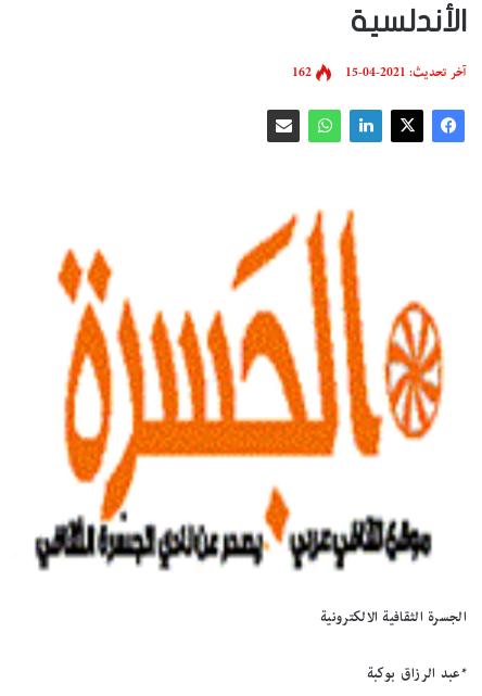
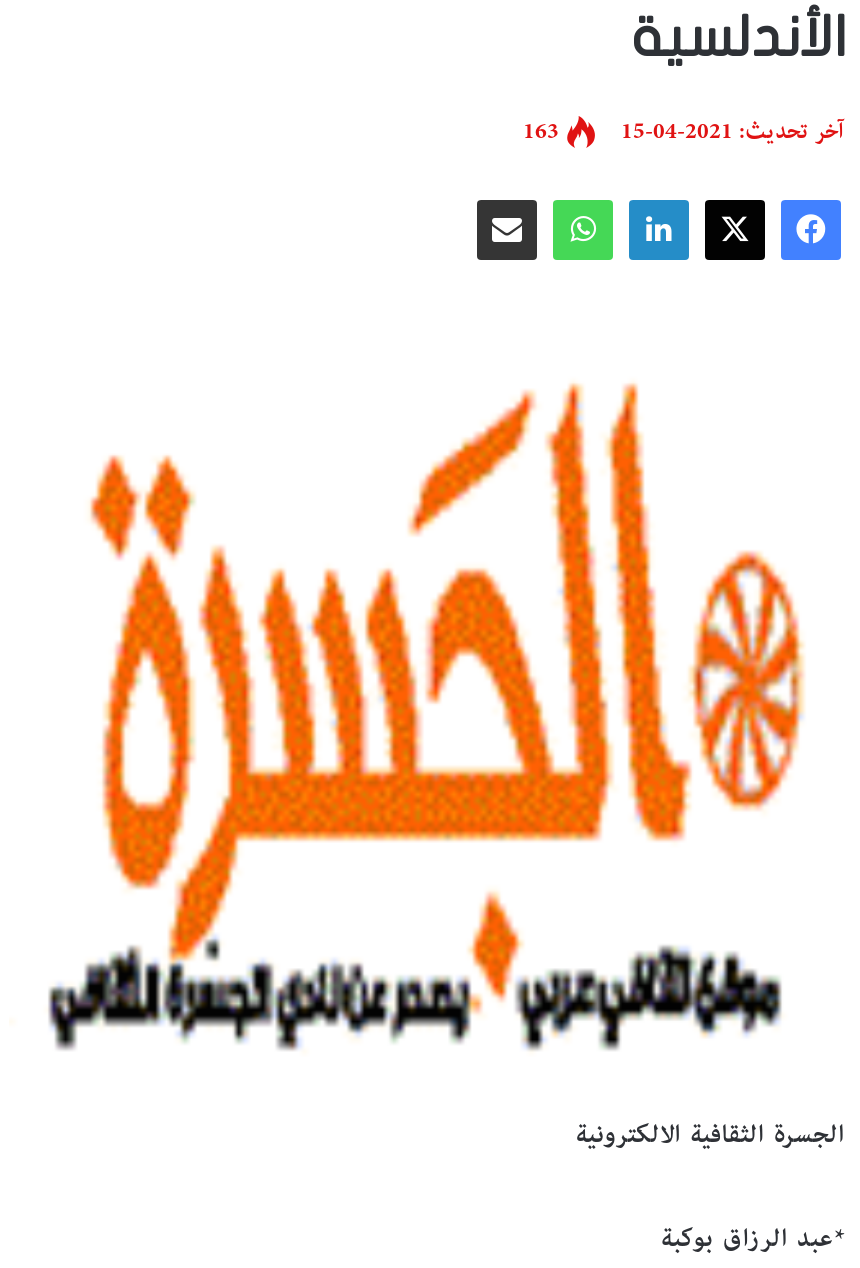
[292,63,312,81] 162 -> [523,114,559,148] 163

